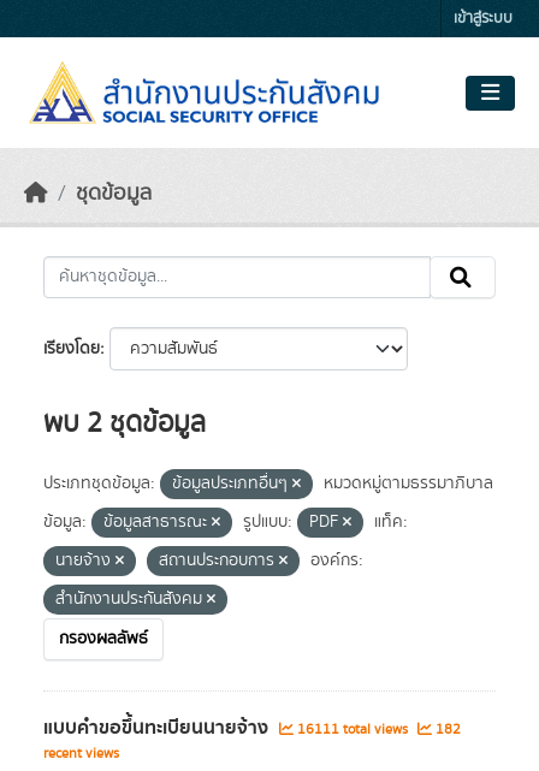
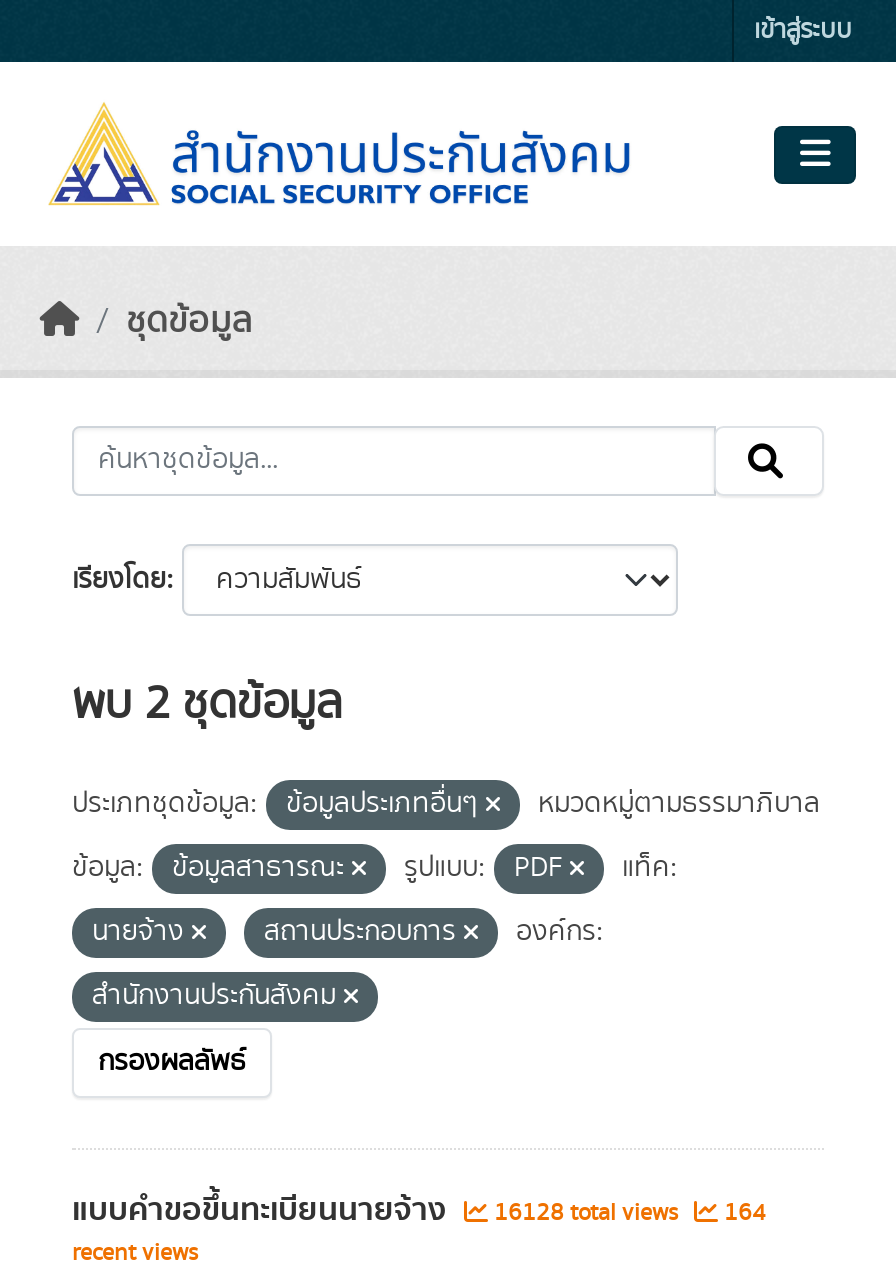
[294,719,411,740] 16111 total views -> [488,1196,684,1230] 16128 total views
[432,719,461,740] 182 -> [718,1196,766,1230] 164

